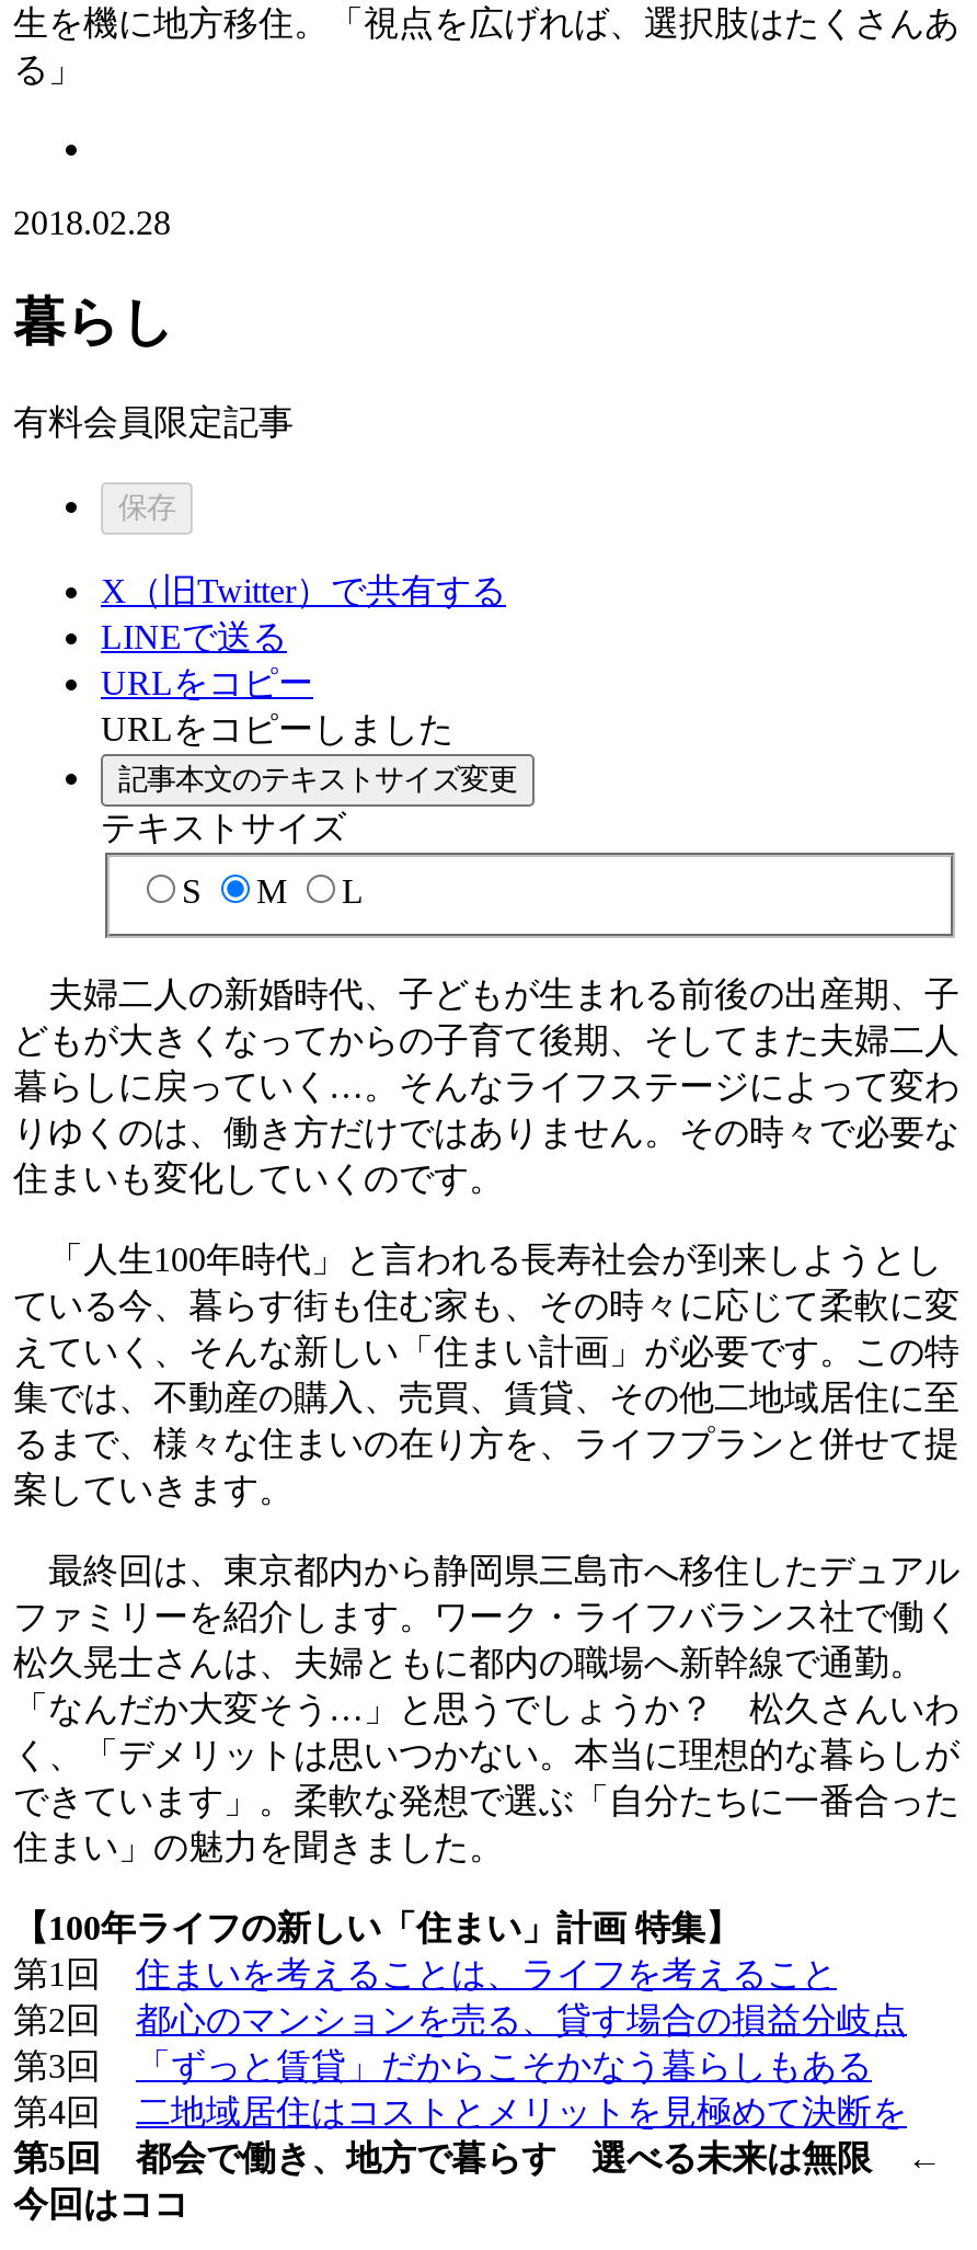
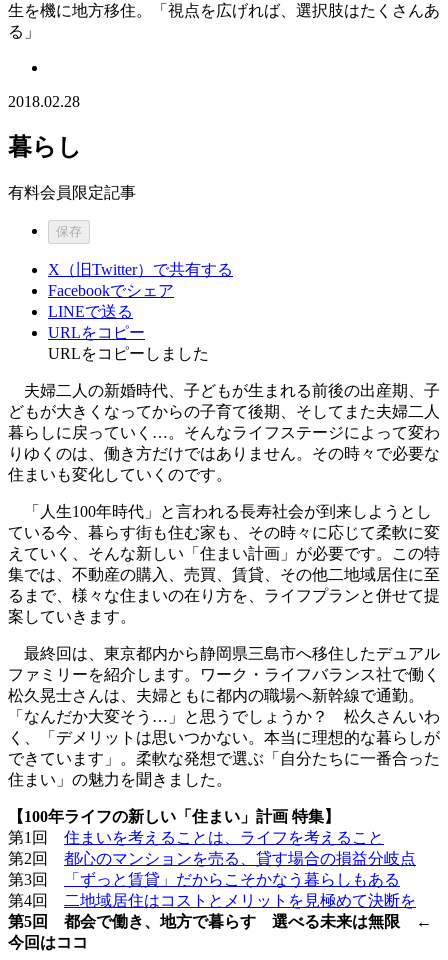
none -> [48,282,174,299] Facebookでシェア
moved [101,617,453,747] -> [48,303,209,362]: LINEで送る | URLをコピー | URLをコピーしました
[101,762,517,910] 記事本文のテキストサイズ変更 | テキストサイズ | S | M | L -> none

